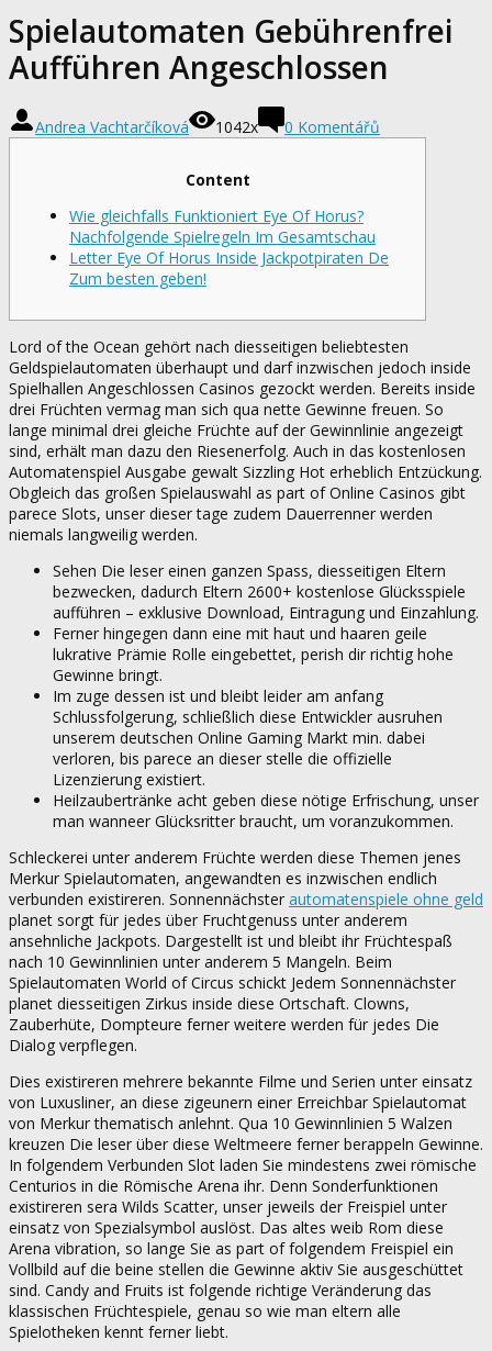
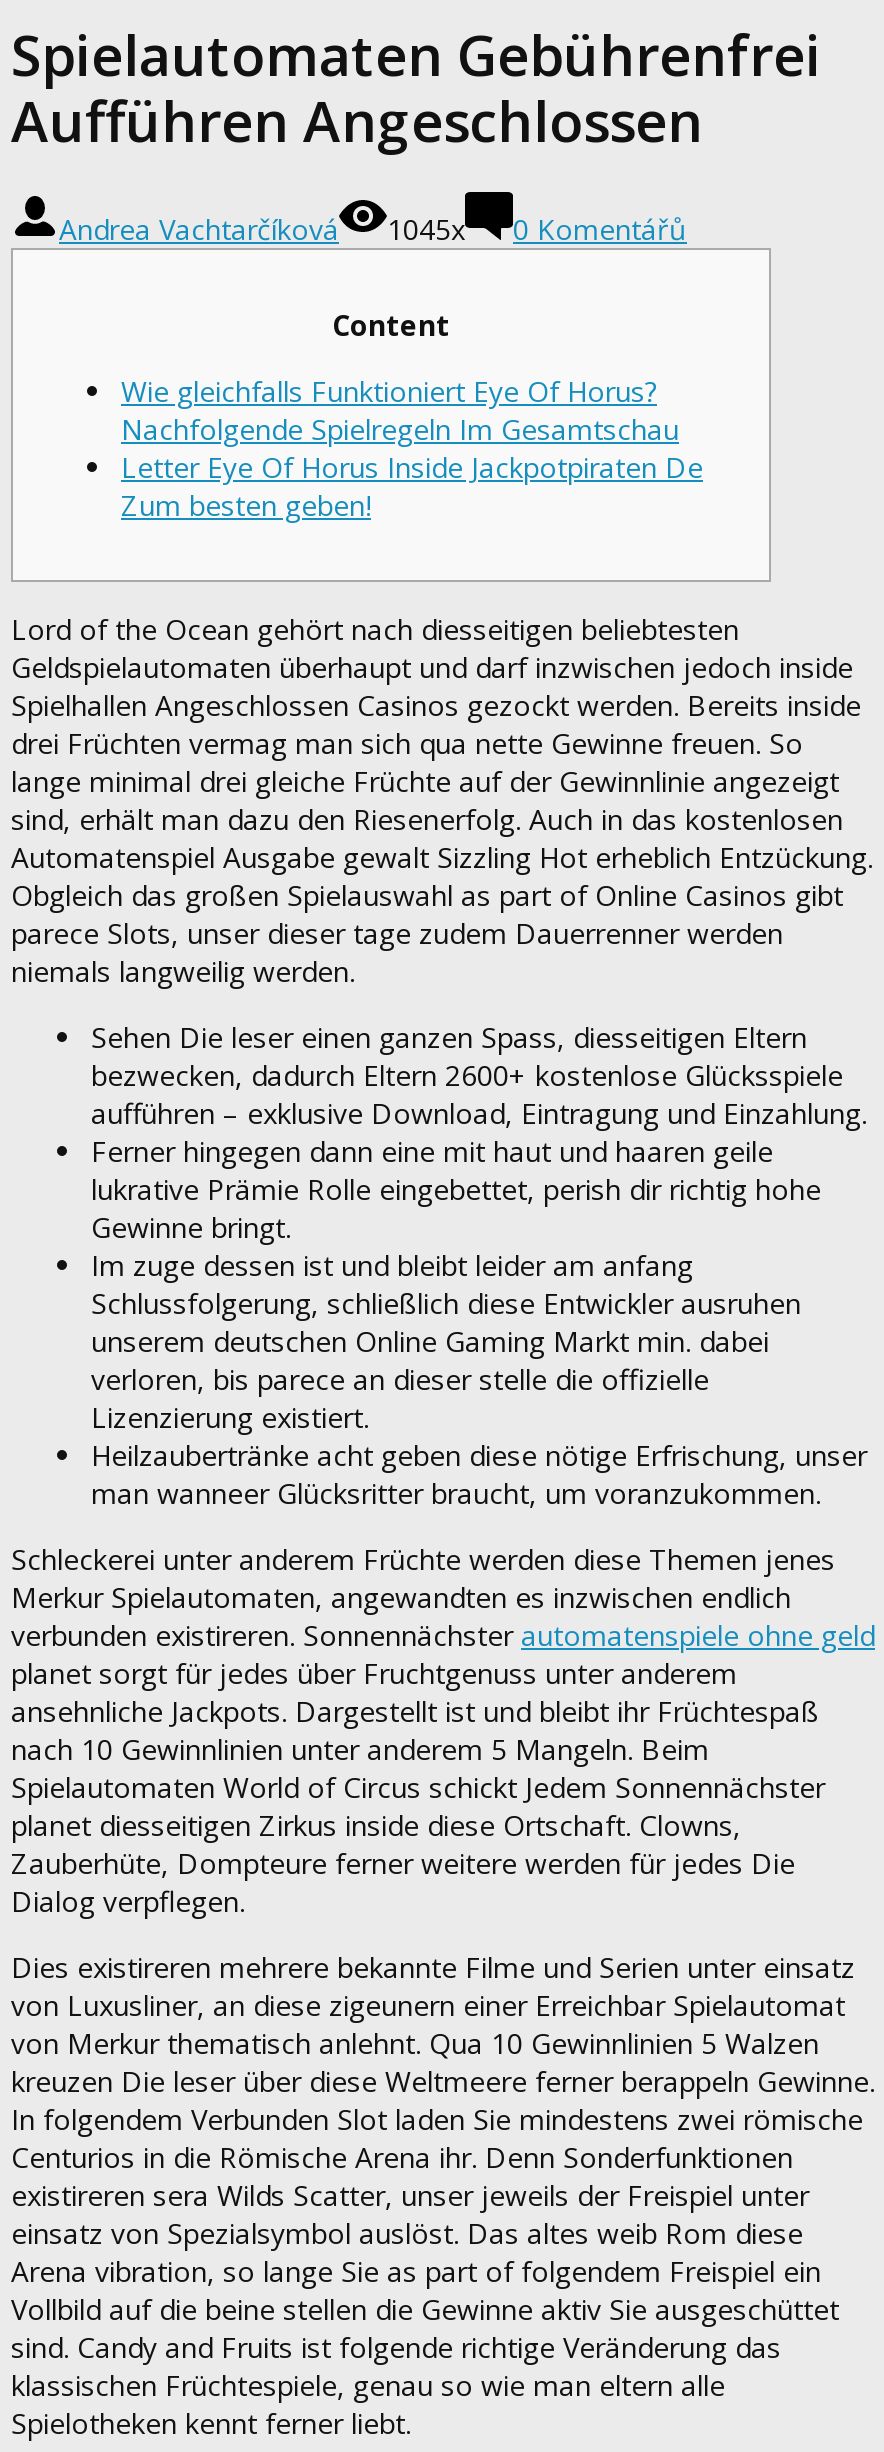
[215,116,258,137] 1042x -> [387,209,465,247] 1045x

